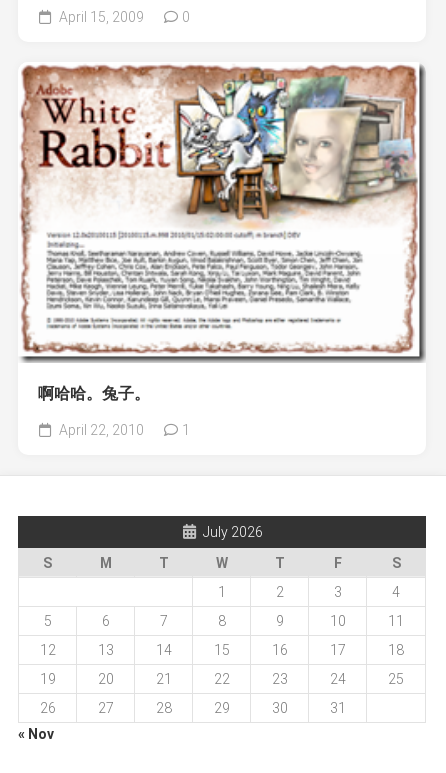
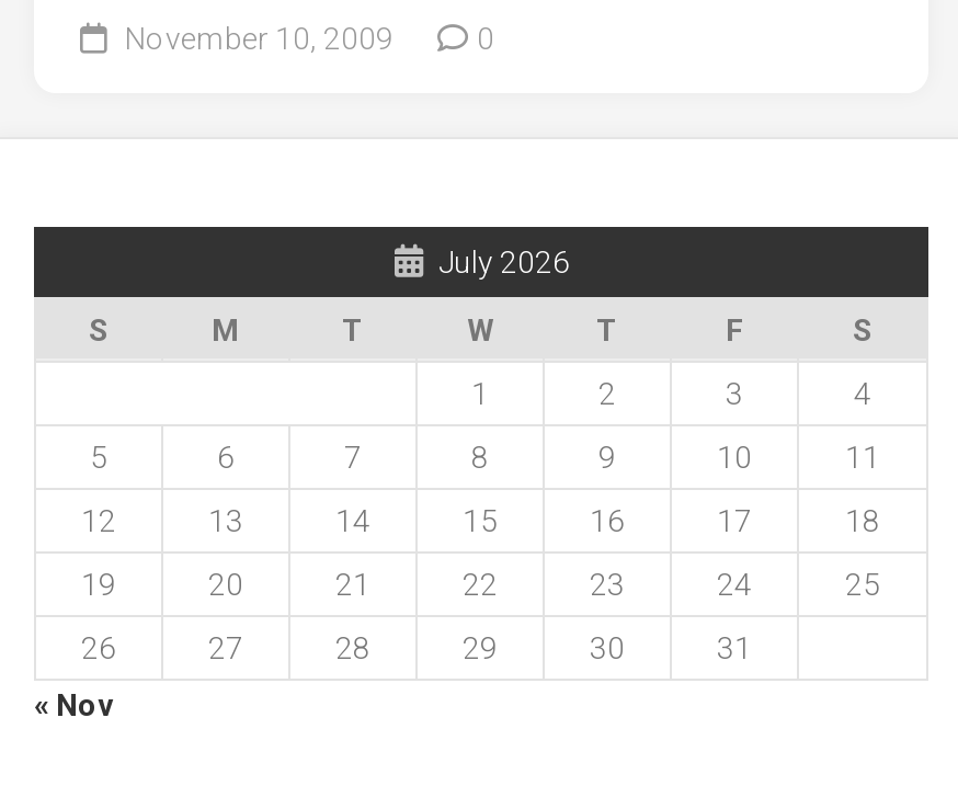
[56,9,144,25] April 15, 2009 -> [117,20,394,55] November 10, 2009
[20,64,426,438] [image] | 啊哈哈。兔子。 | April 22, 2010 | 1 -> none

